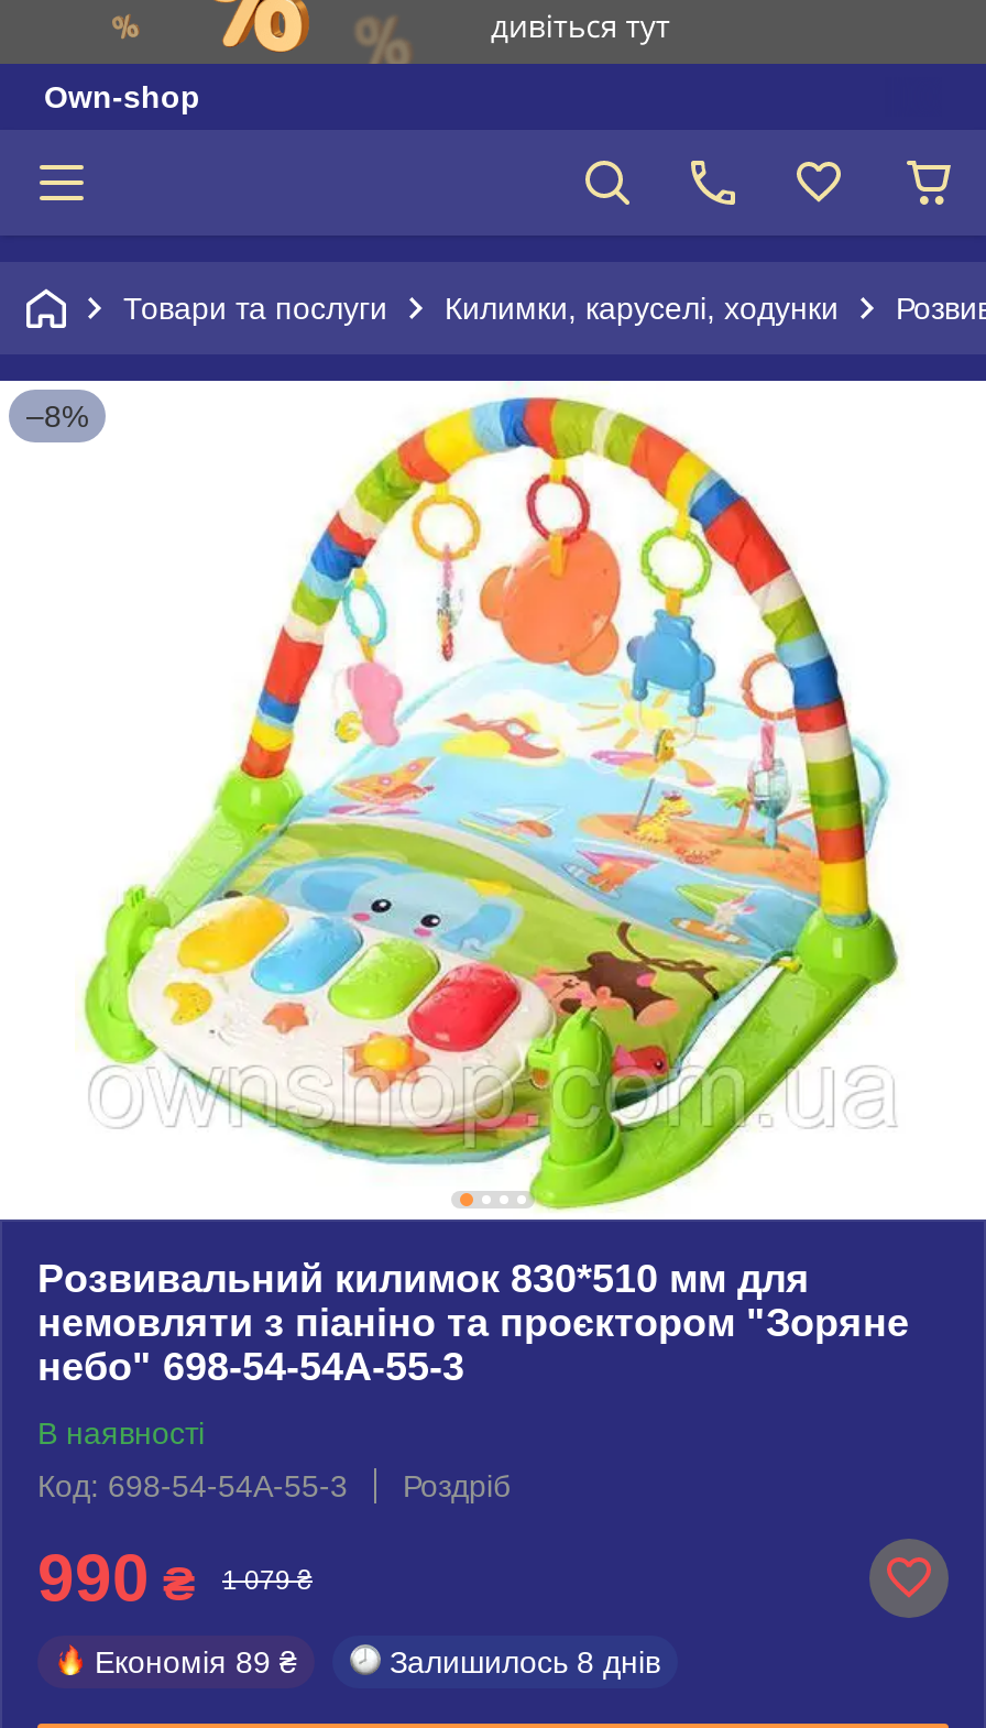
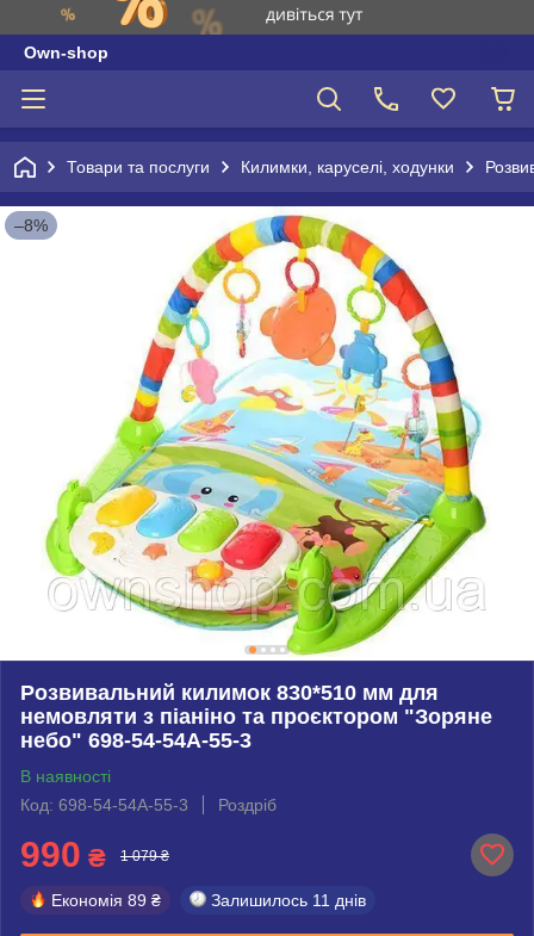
[390,1644,660,1679] Залишилось 8 днів -> [211,890,366,910] Залишилось 11 днів

